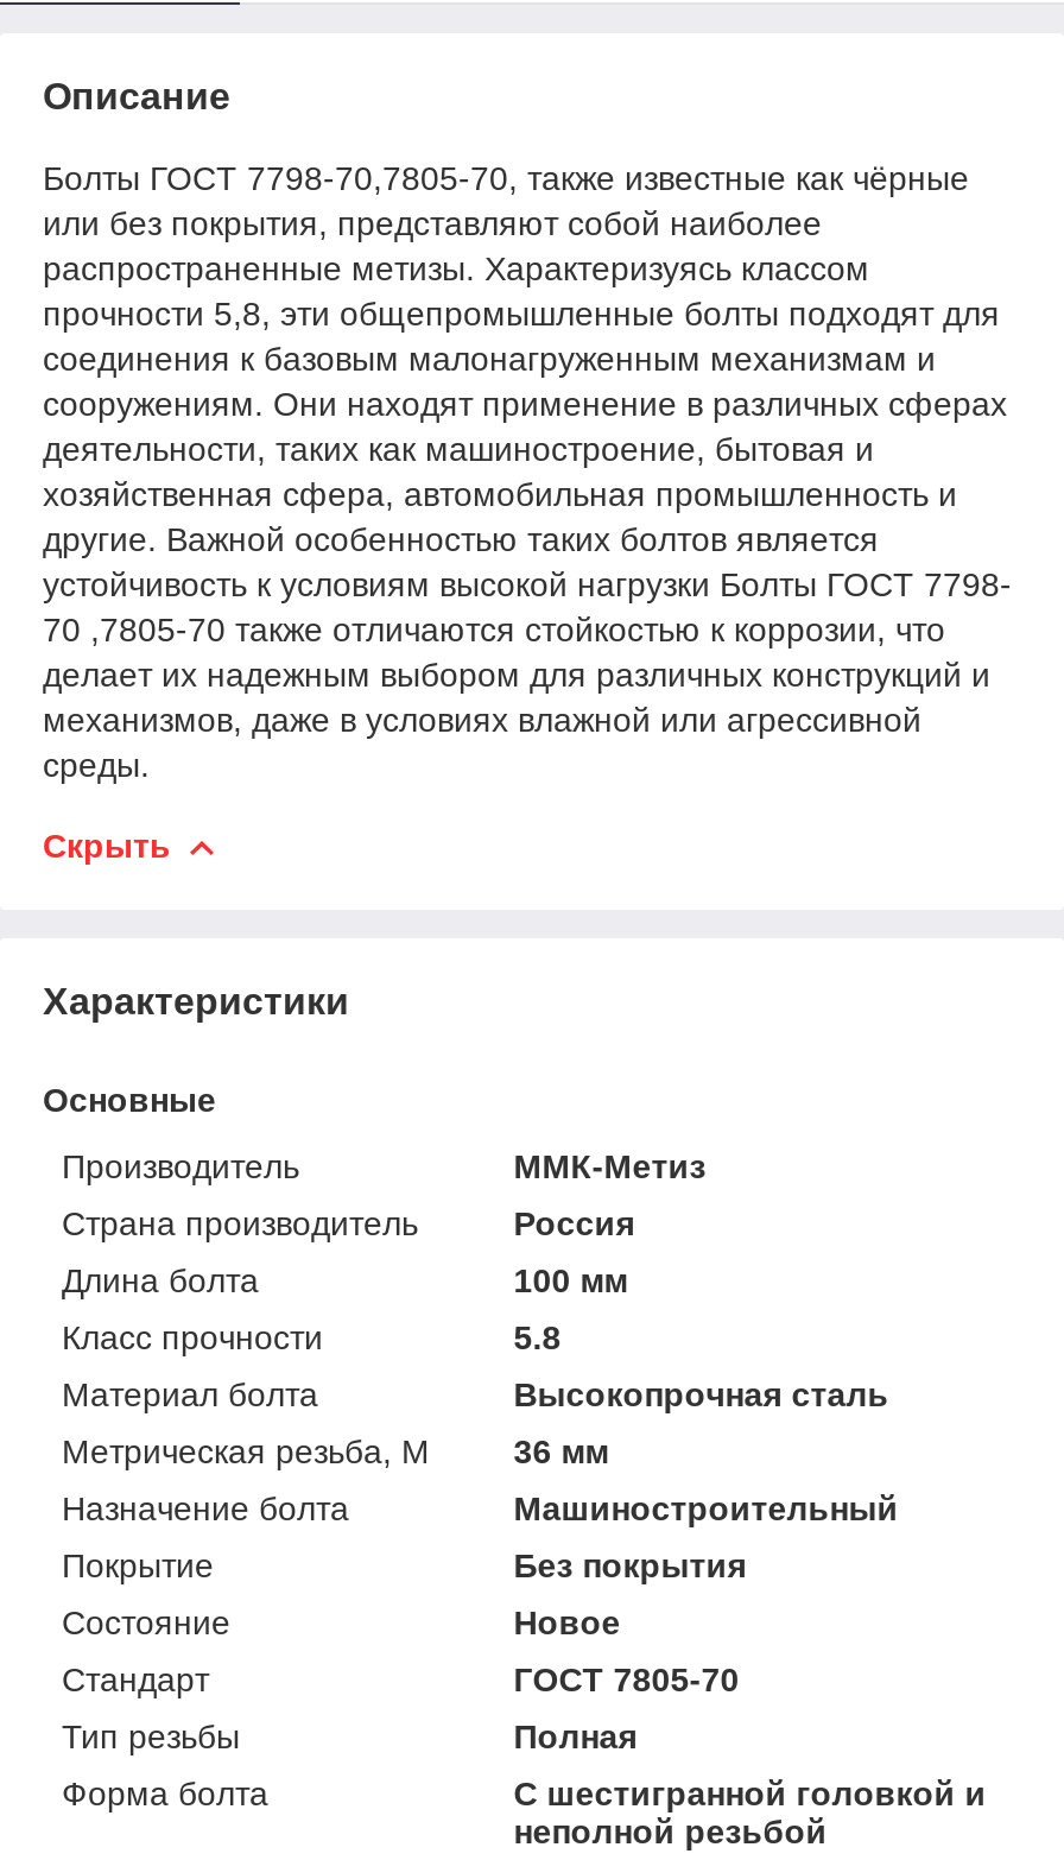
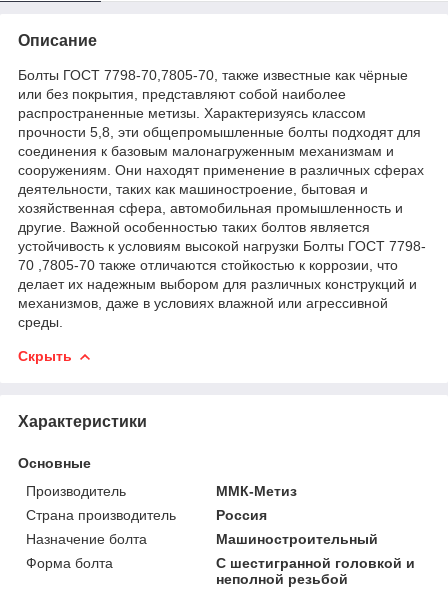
[62,1261,889,1470] Длина болта | 100 мм | Класс прочности | 5.8 | Материал болта | Высокопрочная сталь | Метрическая резьба, М | 36 мм -> none
[62,1546,746,1755] Покрытие | Без покрытия | Состояние | Новое | Стандарт | ГОСТ 7805-70 | Тип резьбы | Полная -> none

